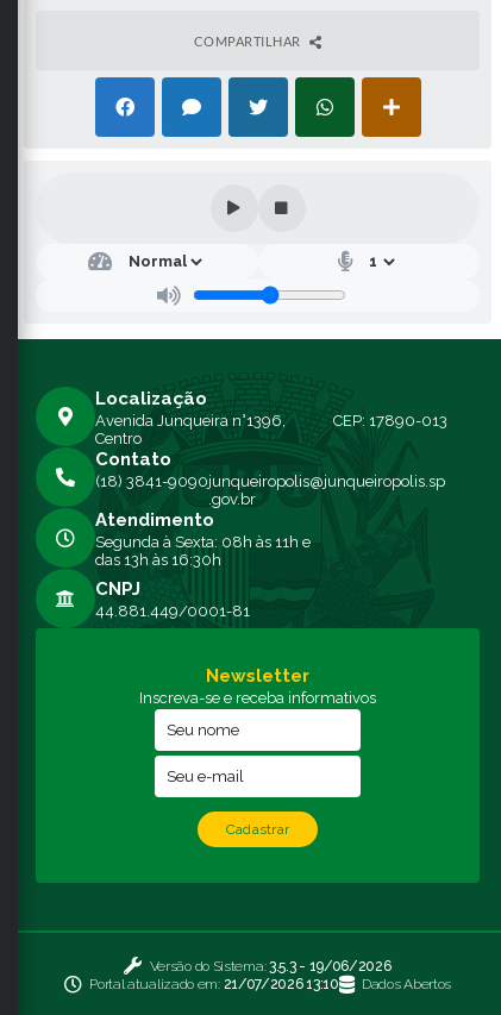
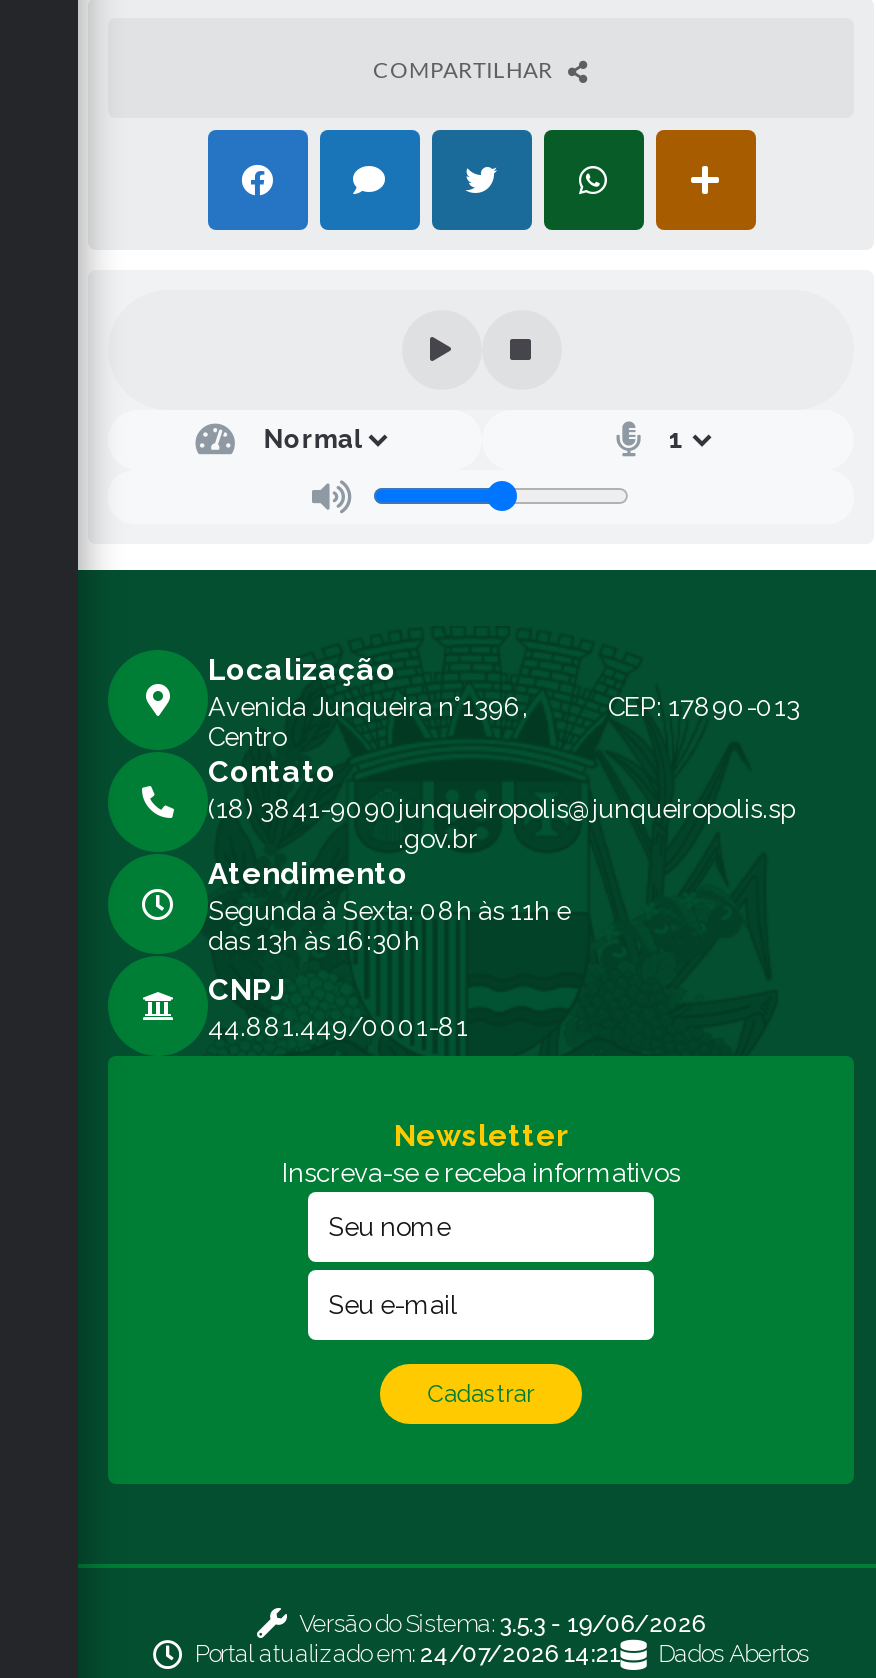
[89,976,339,993] Portal atualizado em: 21/07/2026 13:10 -> [195,1640,620,1668] Portal atualizado em: 24/07/2026 14:21

